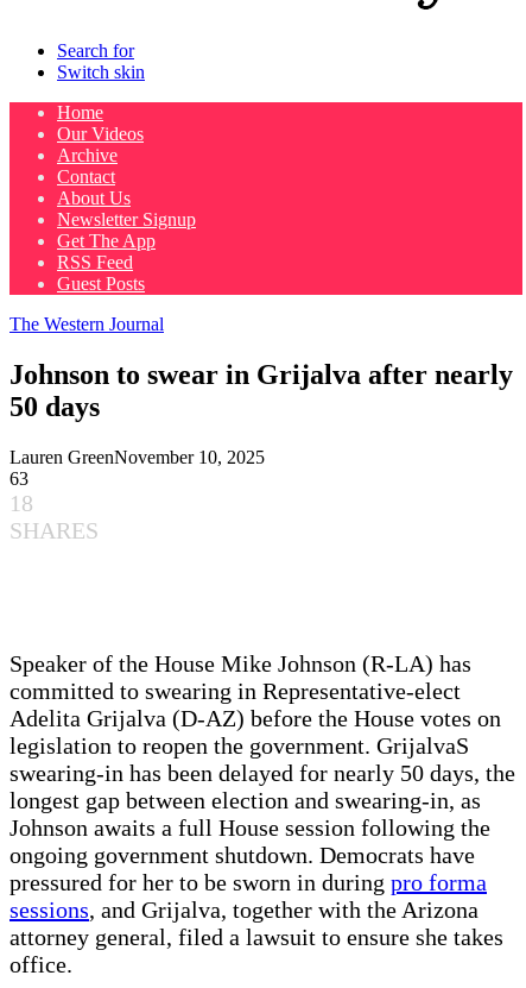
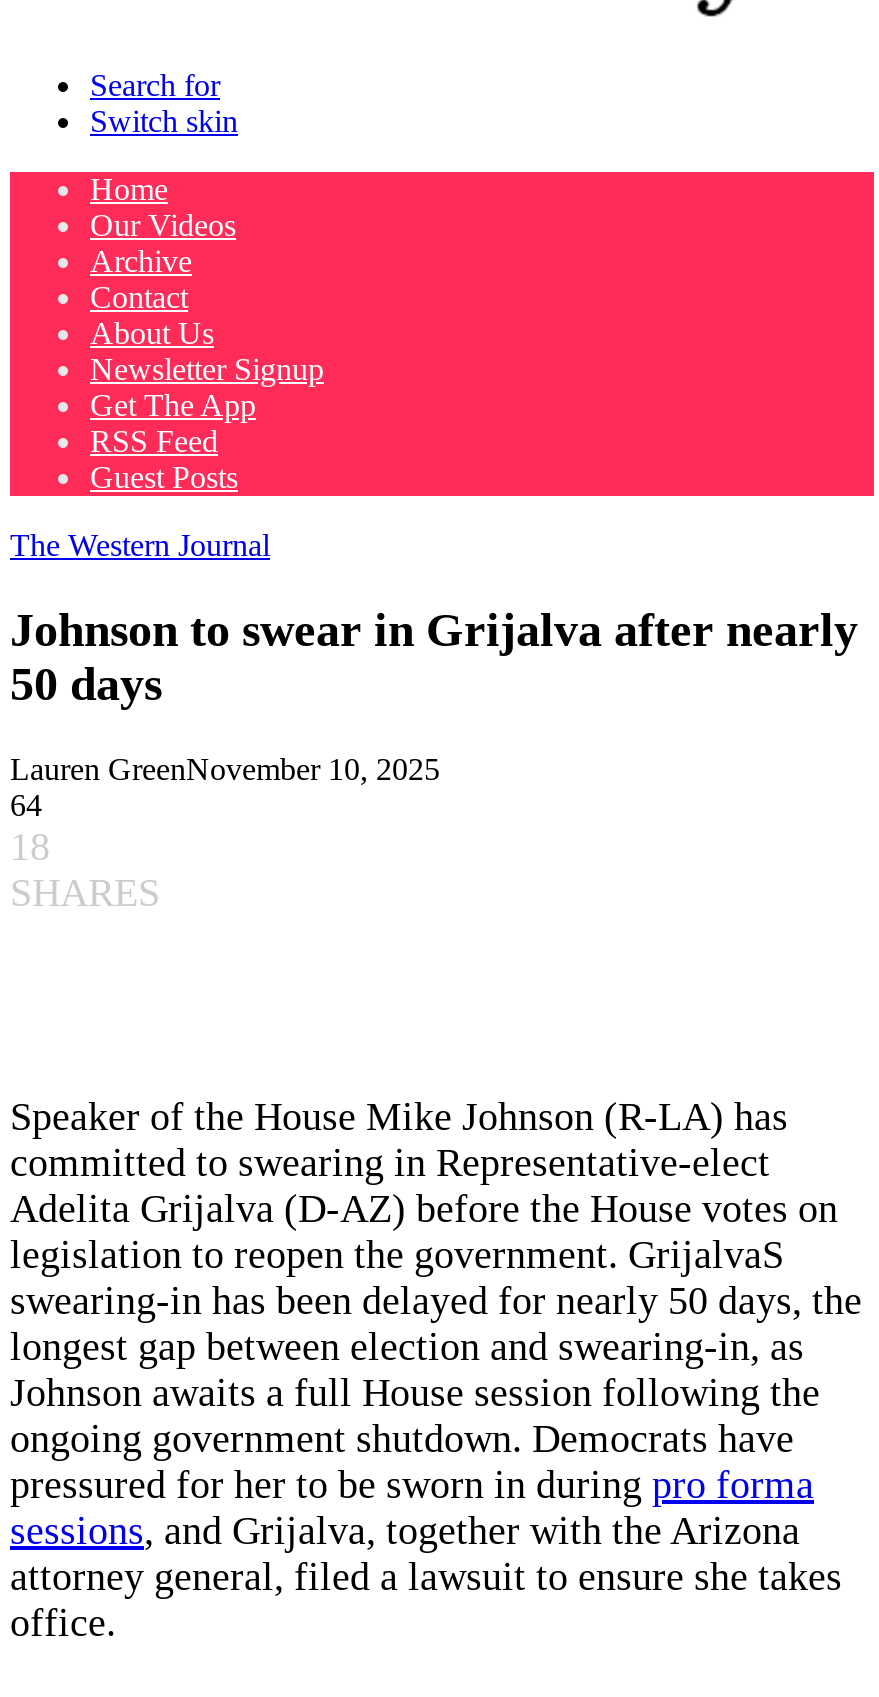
[9,468,28,488] 63 -> [10,788,42,822] 64

